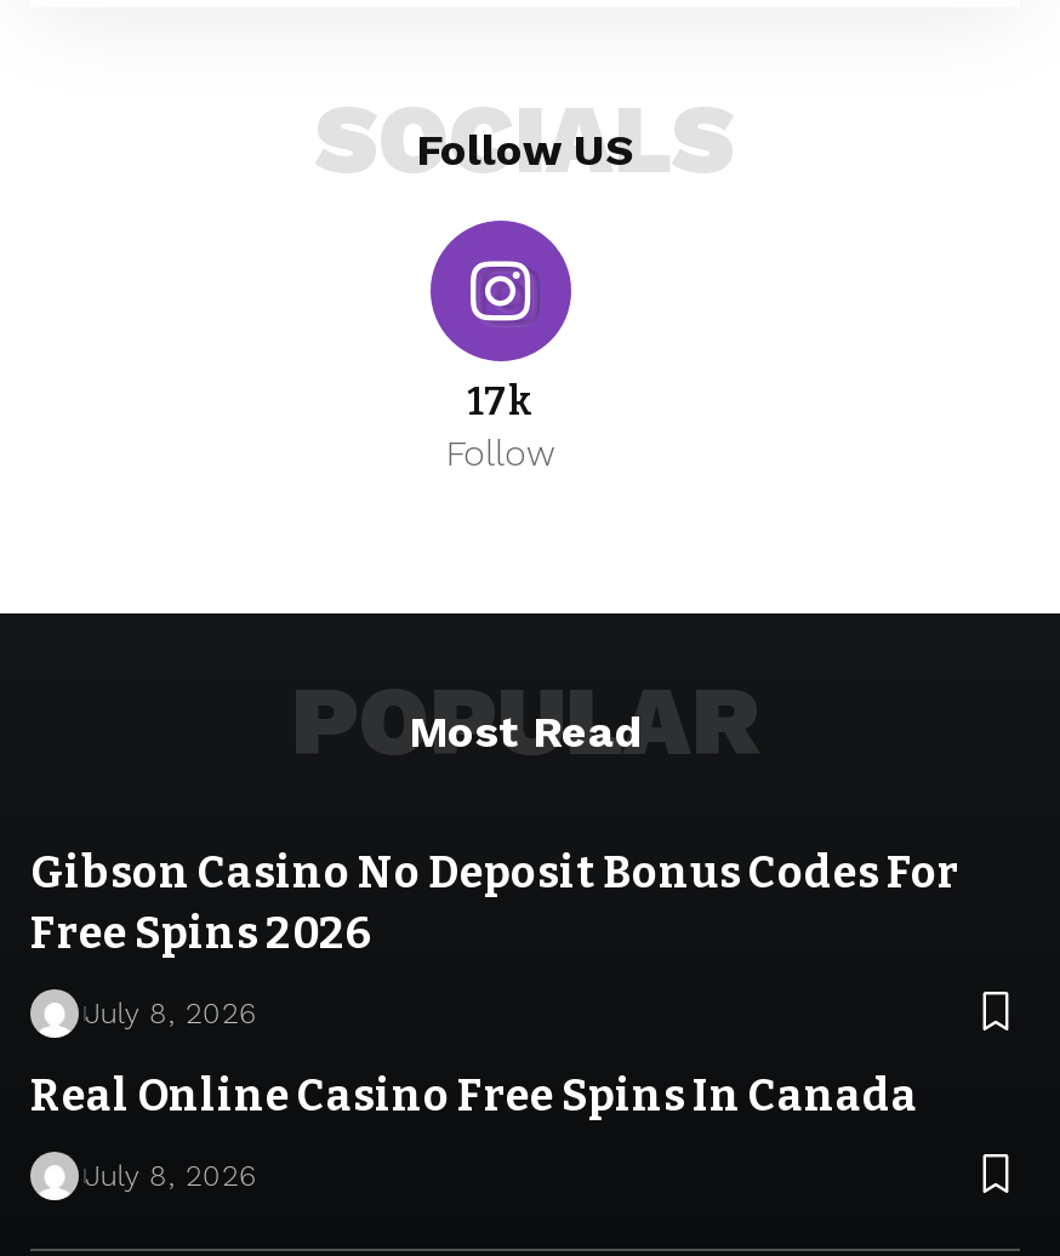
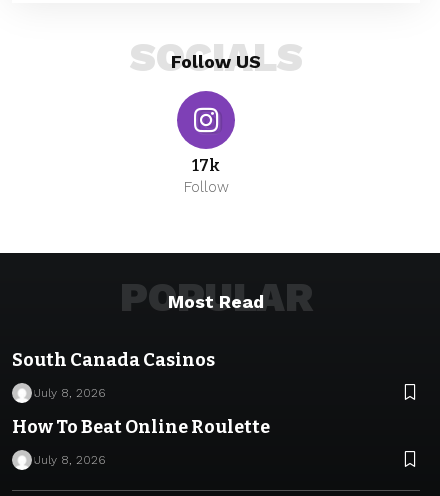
[30,846,959,960] Gibson Casino No Deposit Bonus Codes For | Free Spins 2026 -> [12,349,215,371] South Canada Casinos
[30,1069,918,1123] Real Online Casino Free Spins In Canada -> [12,416,270,438] How To Beat Online Roulette

